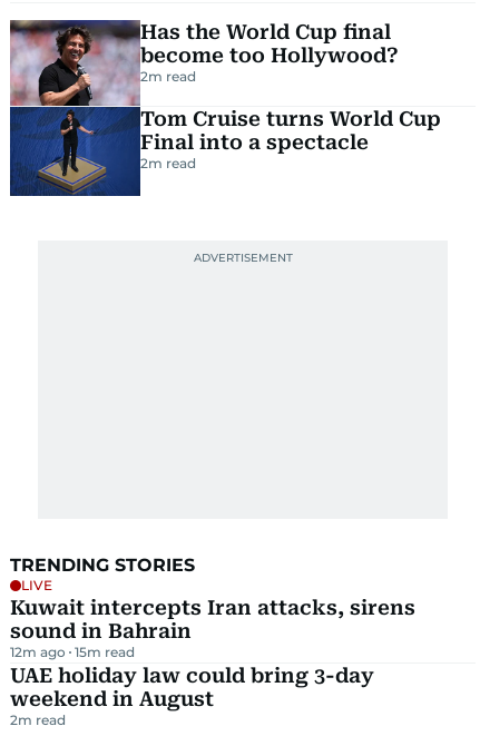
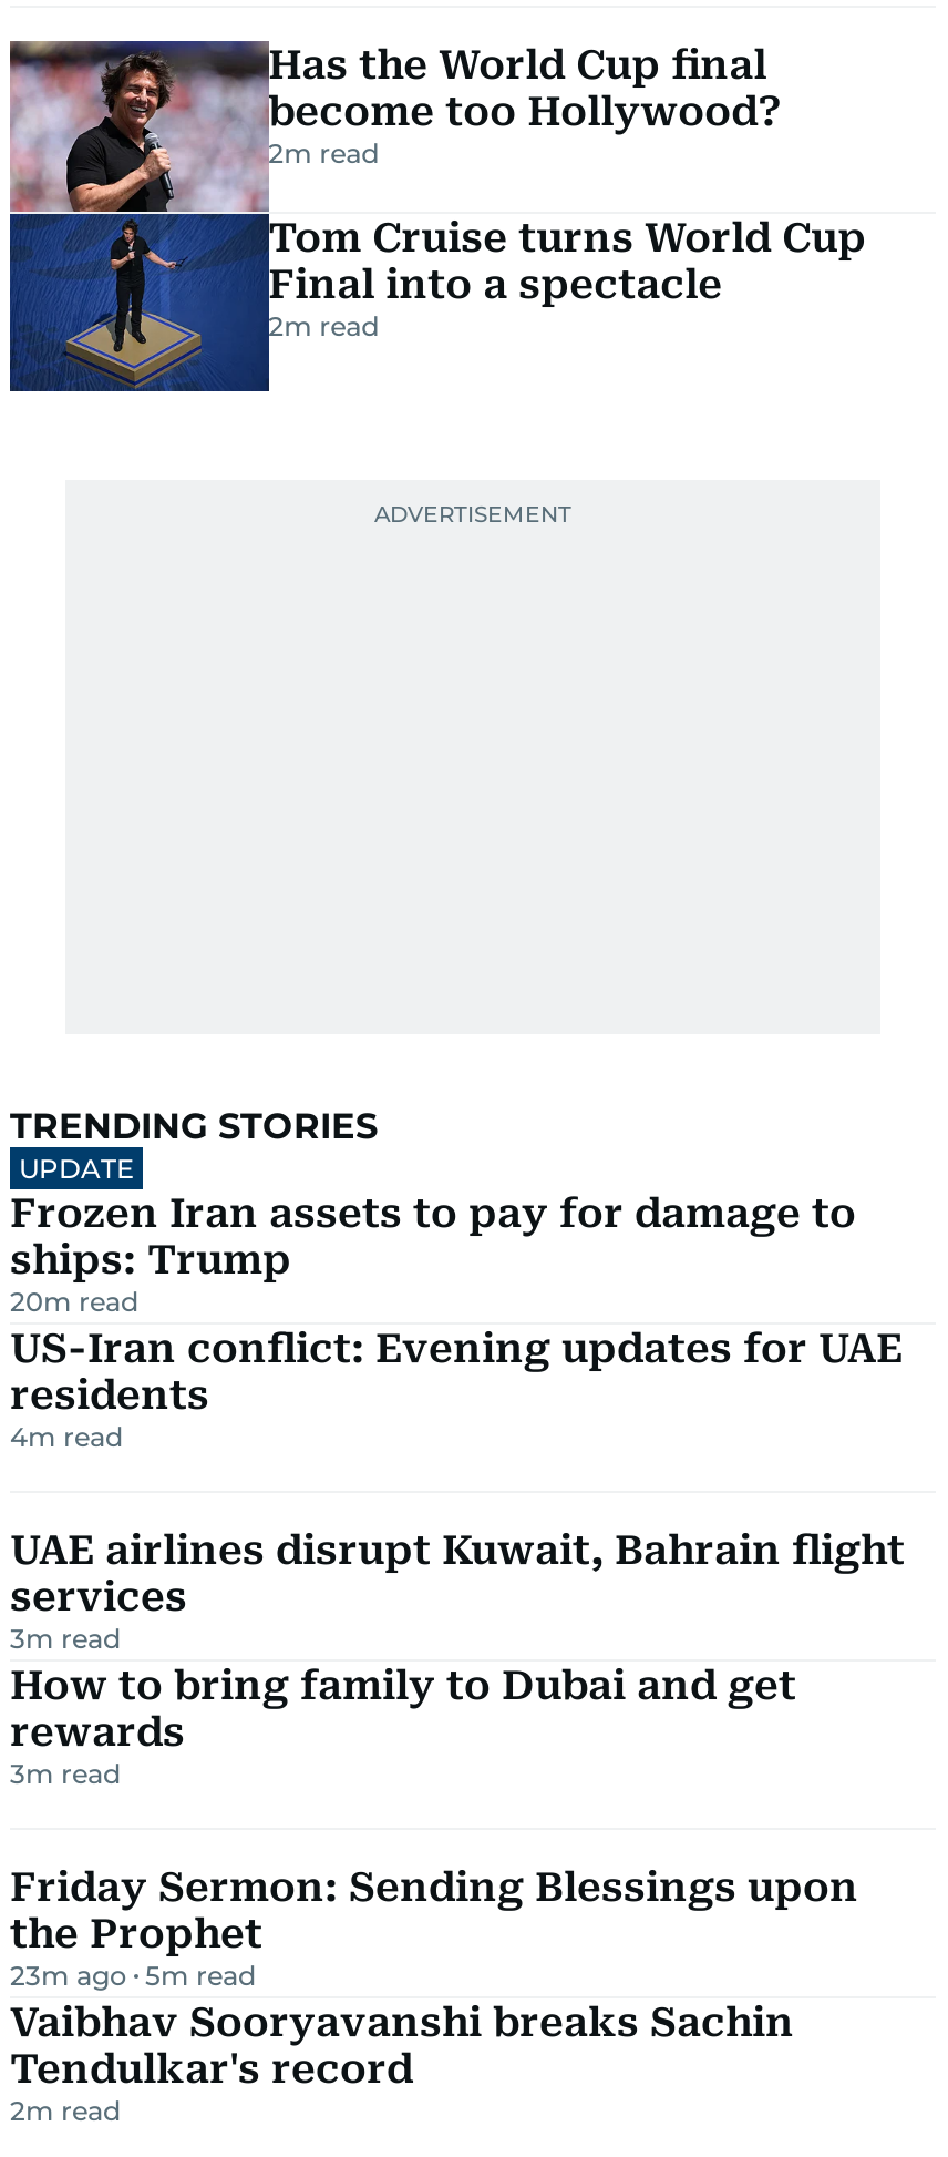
[10,577,415,710] LIVE | Kuwait intercepts Iran attacks, sirens | sound in Bahrain | 12m ago 15m read | UAE holiday law could bring 3-day | weekend in August -> [10,1151,905,2091] UPDATE | Frozen Iran assets to pay for damage to | ships: Trump | 20m read | US-Iran conflict: Evening updates for UAE | residents | 4m read | UAE airlines disrupt Kuwait, Bahrain flight | services | 3m read | How to bring family to Dubai and get | rewards | 3m read | Friday Sermon: Sending Blessings upon | the Prophet | 23m ago 5m read | Vaibhav Sooryavanshi breaks Sachin | Tendulkar's record

